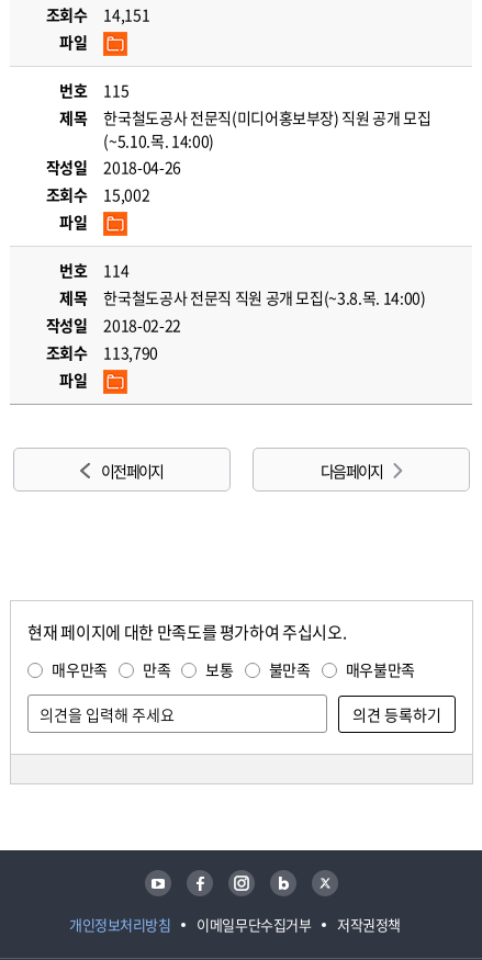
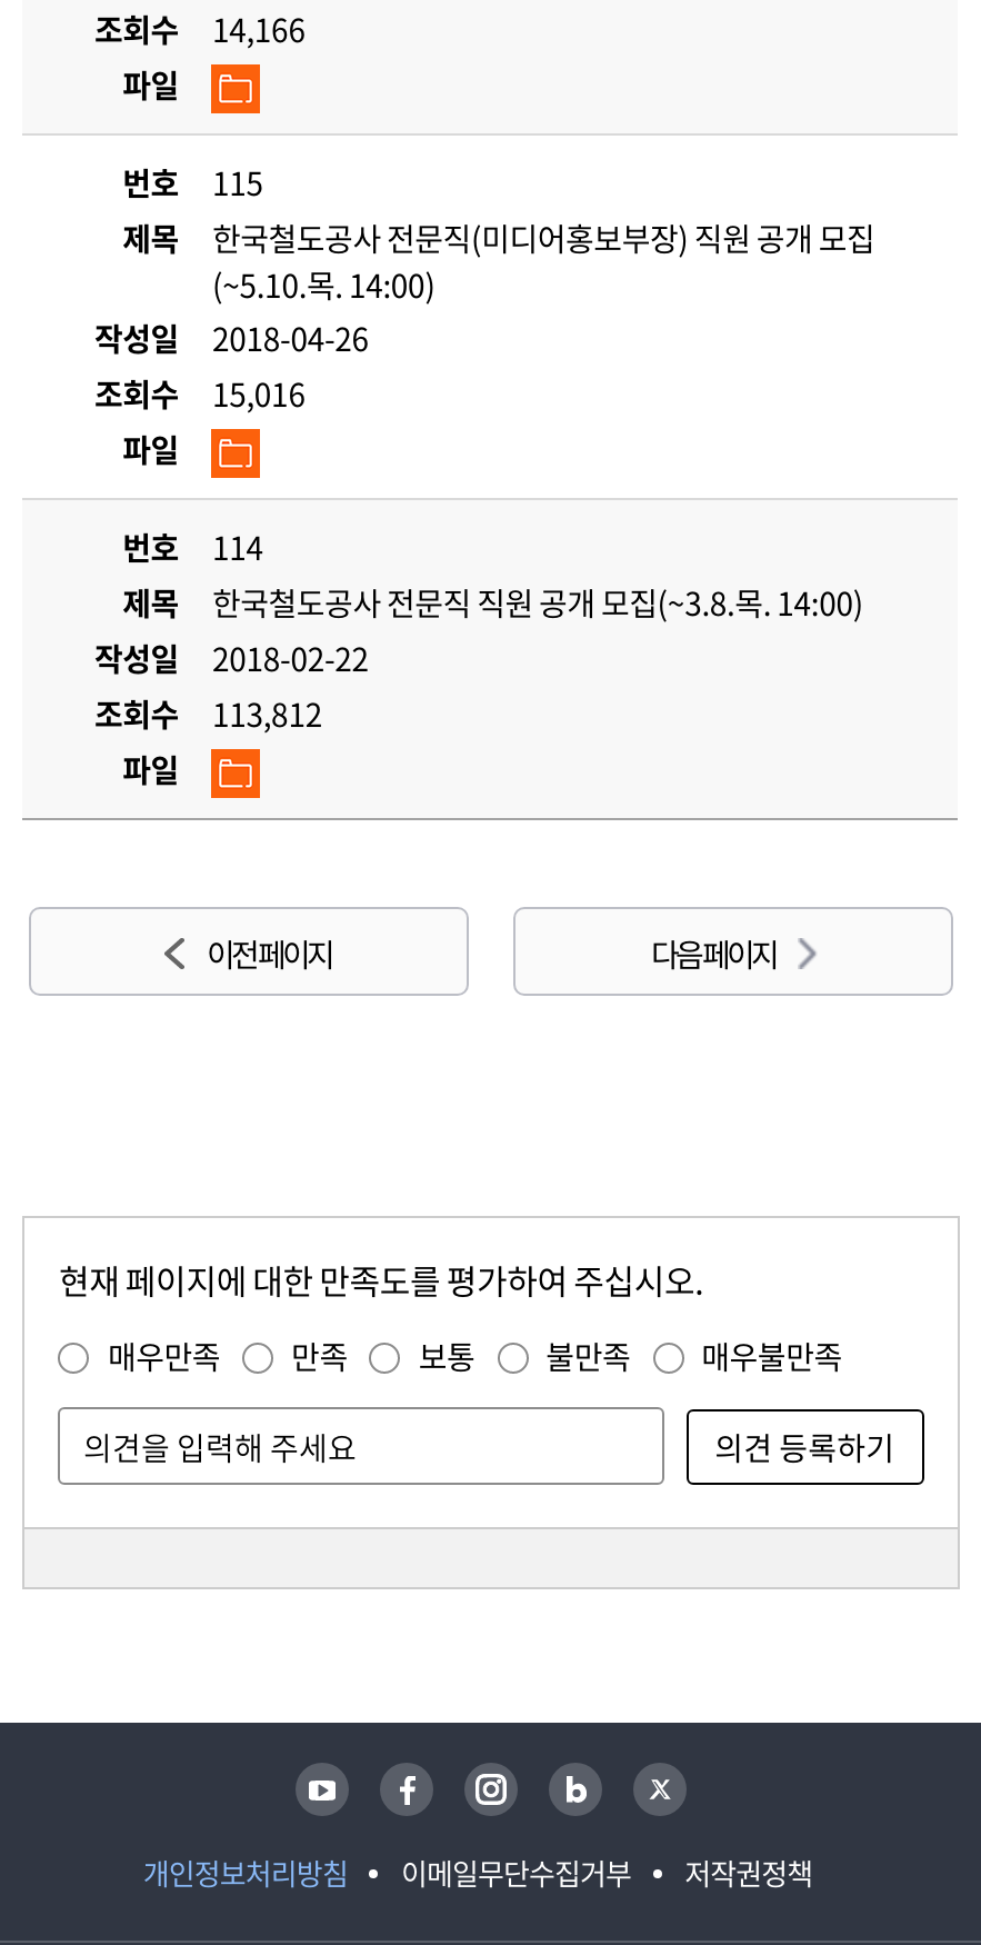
[46,3,150,25] 조회수 14,151 -> [94,7,305,51] 조회수 14,166
[46,183,150,205] 조회수 15,002 -> [94,371,305,416] 조회수 15,016
[46,341,158,363] 조회수 113,790 -> [94,691,322,736] 조회수 113,812

